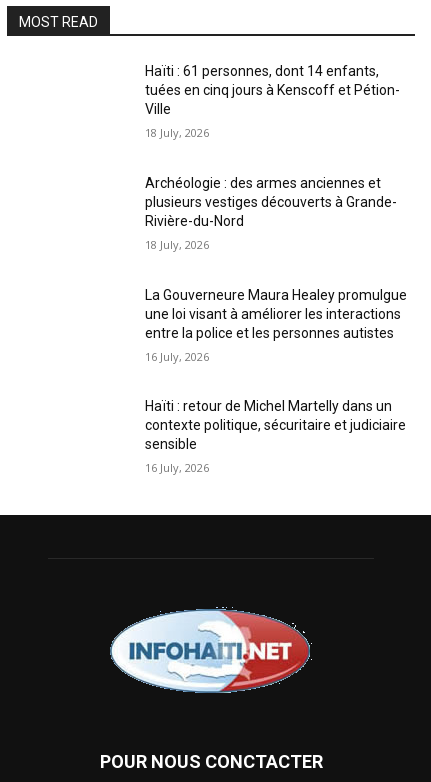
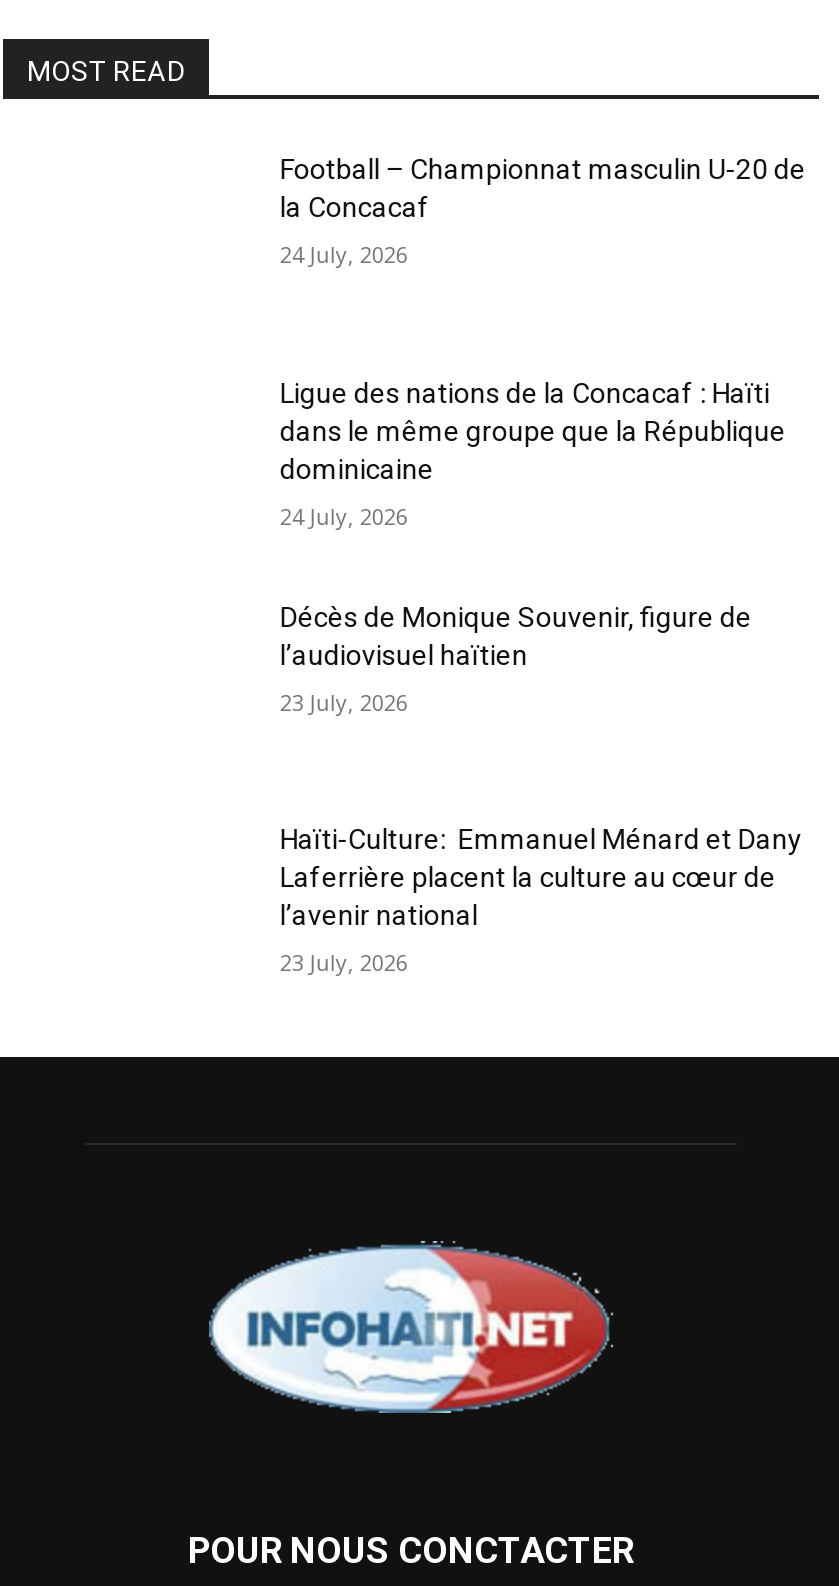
[145,63,400,117] Haïti : 61 personnes, dont 14 enfants, | tuées en cinq jours à Kenscoff et Pétion- | Ville -> [280,154,806,224] Football – Championnat masculin U-20 de | la Concacaf
[145,125,209,140] 18 July, 2026 -> [280,240,408,270] 24 July, 2026
[145,175,397,229] Archéologie : des armes anciennes et | plusieurs vestiges découverts à Grande- | Rivière-du-Nord -> [280,377,786,485] Ligue des nations de la Concacaf : Haïti | dans le même groupe que la République | dominicaine
[145,237,209,252] 18 July, 2026 -> [280,501,408,531] 24 July, 2026
[145,287,407,341] La Gouverneure Maura Healey promulgue | une loi visant à améliorer les interactions | entre la police et les personnes autistes -> [280,600,752,670] Décès de Monique Souvenir, figure de | l’audiovisuel haïtien
[145,349,209,364] 16 July, 2026 -> [280,686,408,716] 23 July, 2026
[145,398,406,452] Haïti : retour de Michel Martelly dans un | contexte politique, sécuritaire et judiciaire | sensible -> [280,824,802,932] Haïti-Culture: Emmanuel Ménard et Dany | Laferrière placent la culture au cœur de | l’avenir national
[145,460,209,475] 16 July, 2026 -> [280,948,408,978] 23 July, 2026

